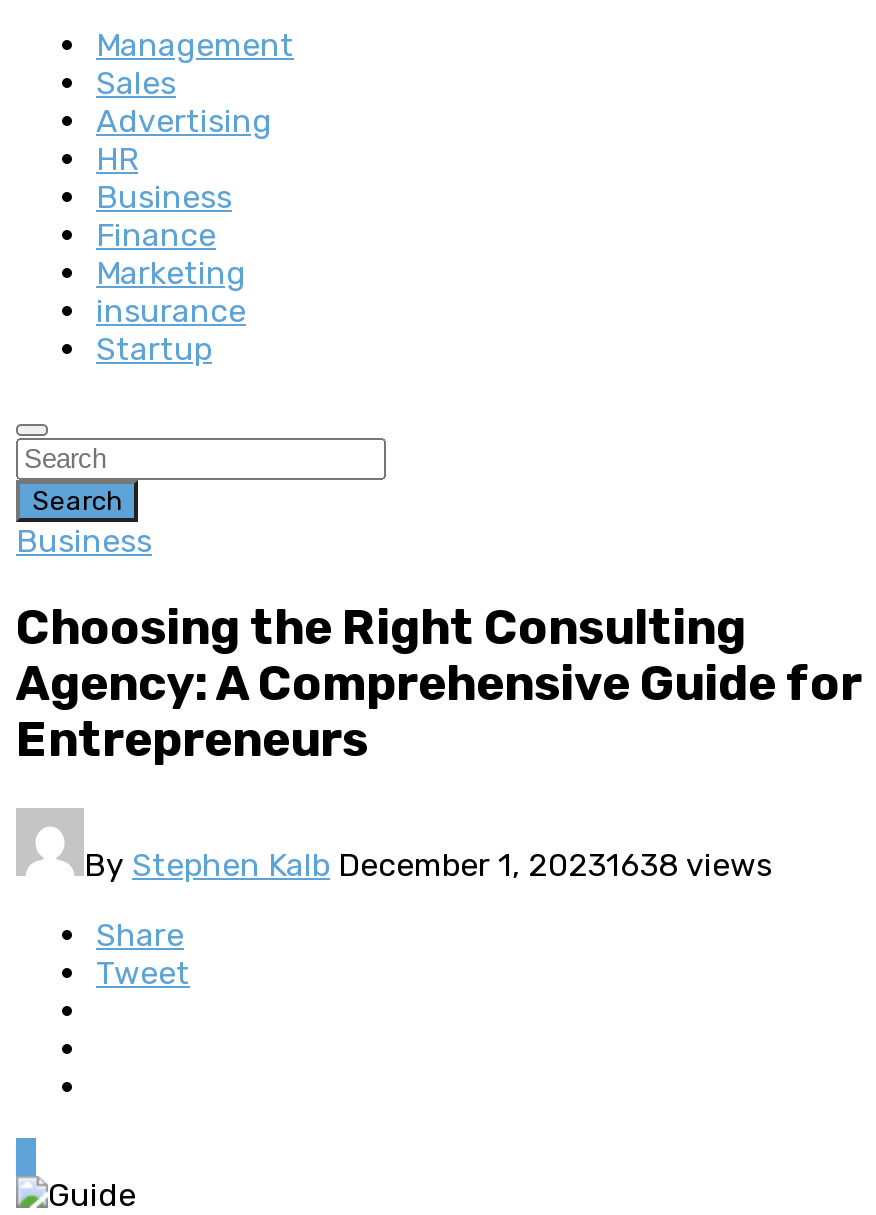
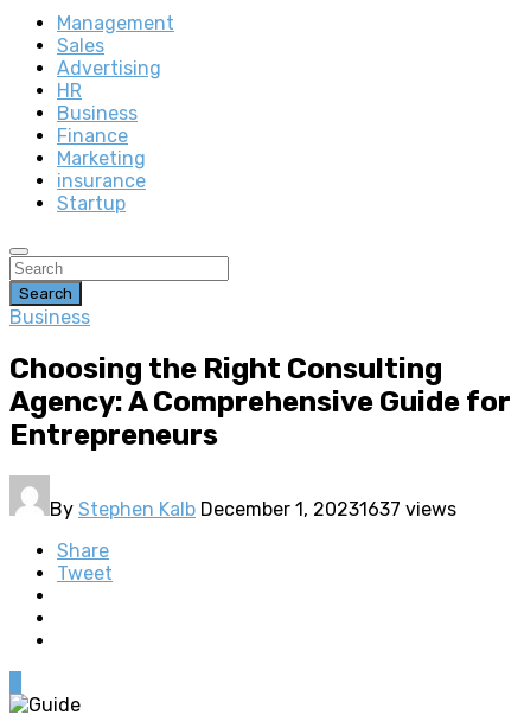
[84,846,772,884] By Stephen Kalb December 1, 20231638 views -> [50,498,456,520] By Stephen Kalb December 1, 20231637 views

